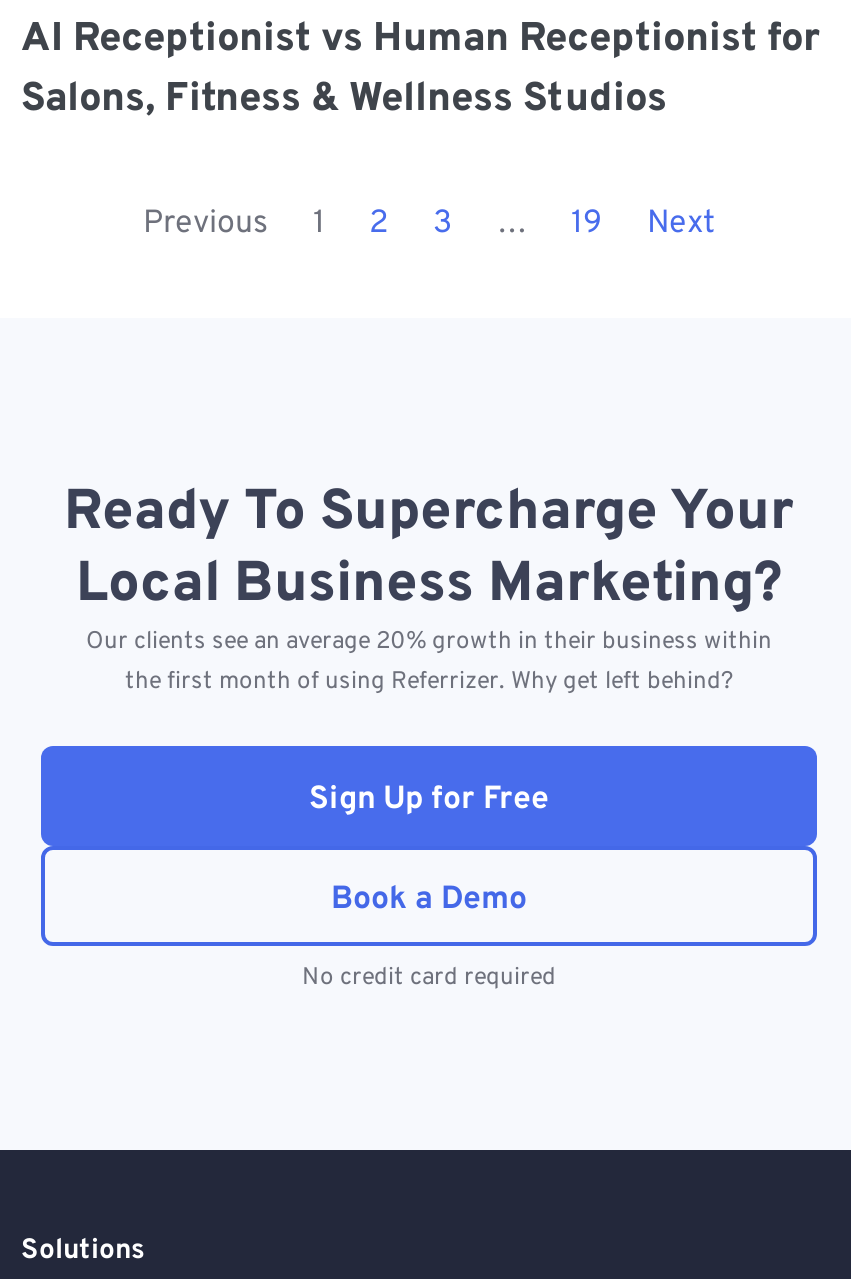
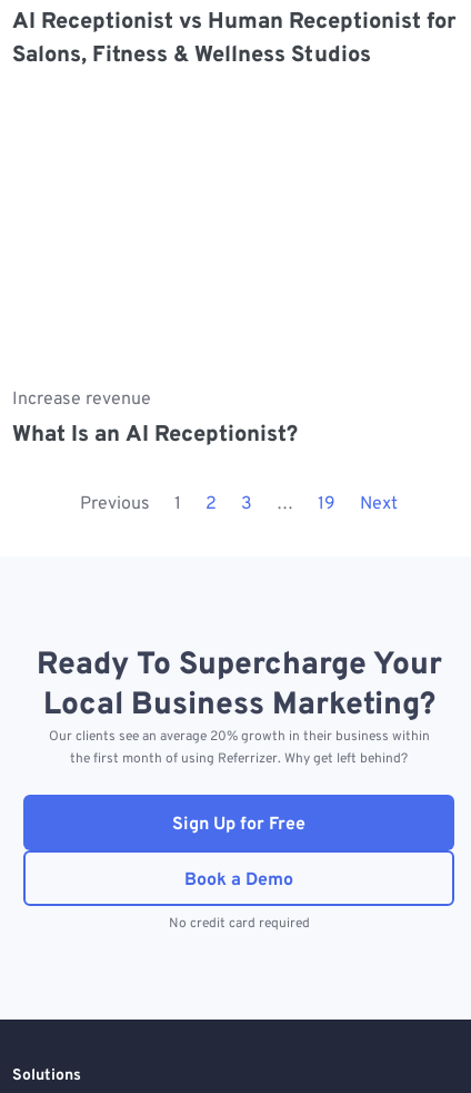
none -> [12,388,298,449] Increase revenue | What Is an AI Receptionist?

